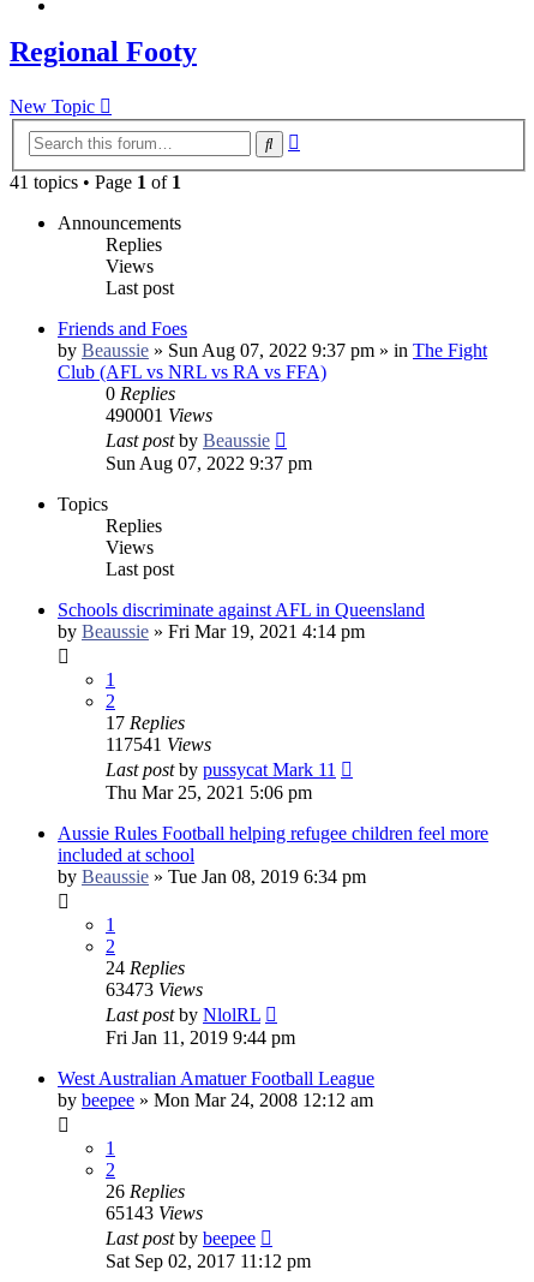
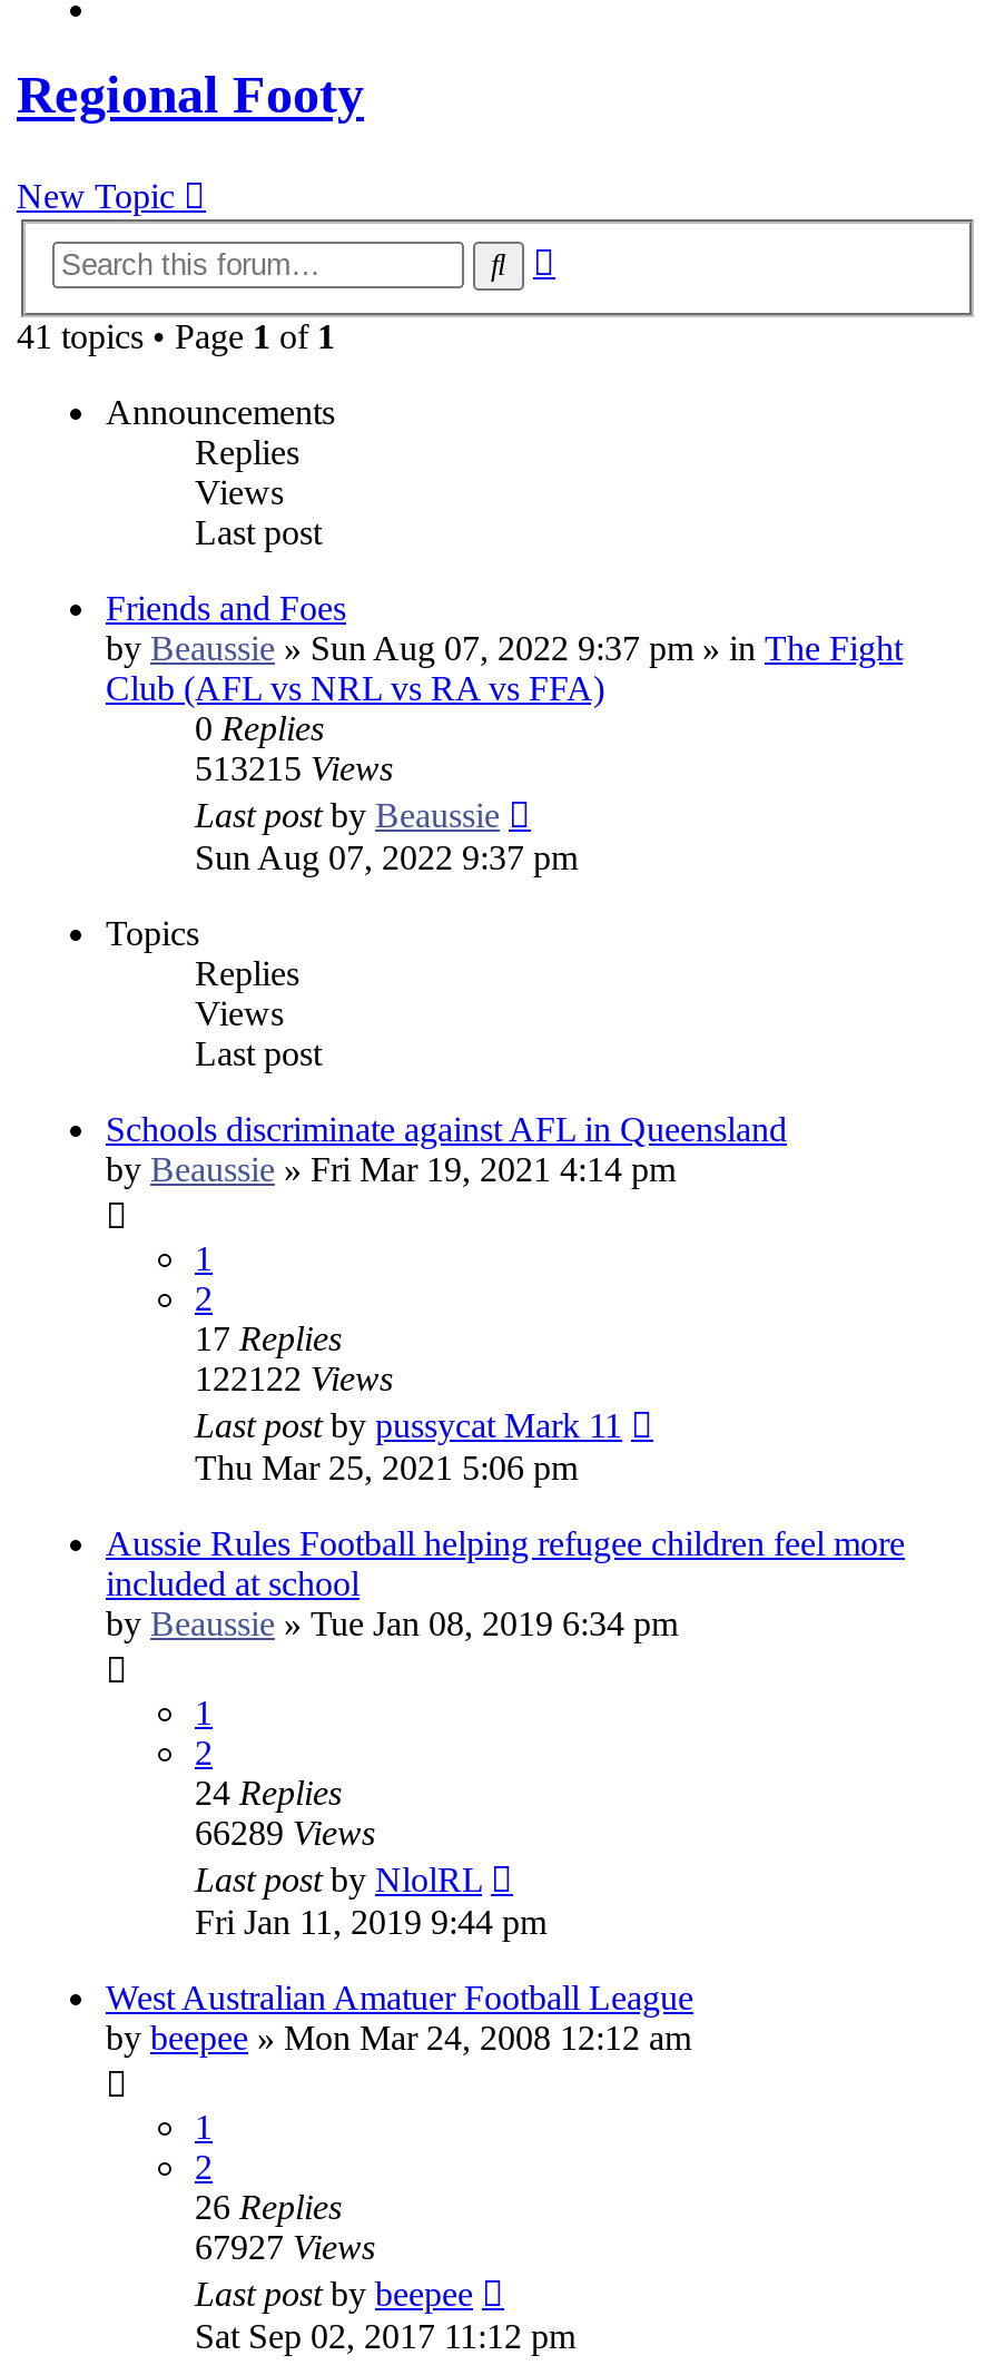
[106,405,212,425] 490001 Views -> [195,749,393,787] 513215 Views
[106,734,211,754] 117541 Views -> [195,1359,393,1397] 122122 Views
[106,979,203,999] 63473 Views -> [195,1813,375,1851] 66289 Views
[106,1202,203,1223] 65143 Views -> [195,2228,375,2265] 67927 Views

